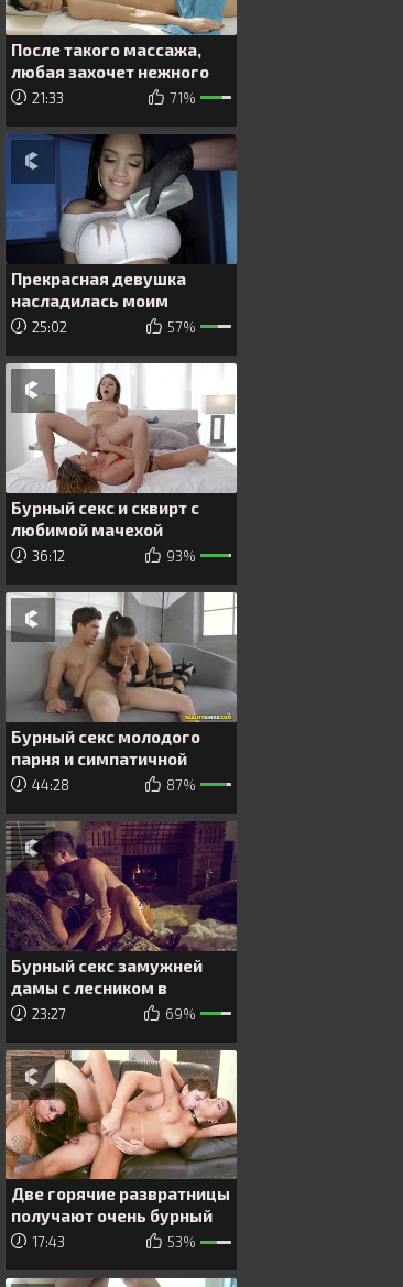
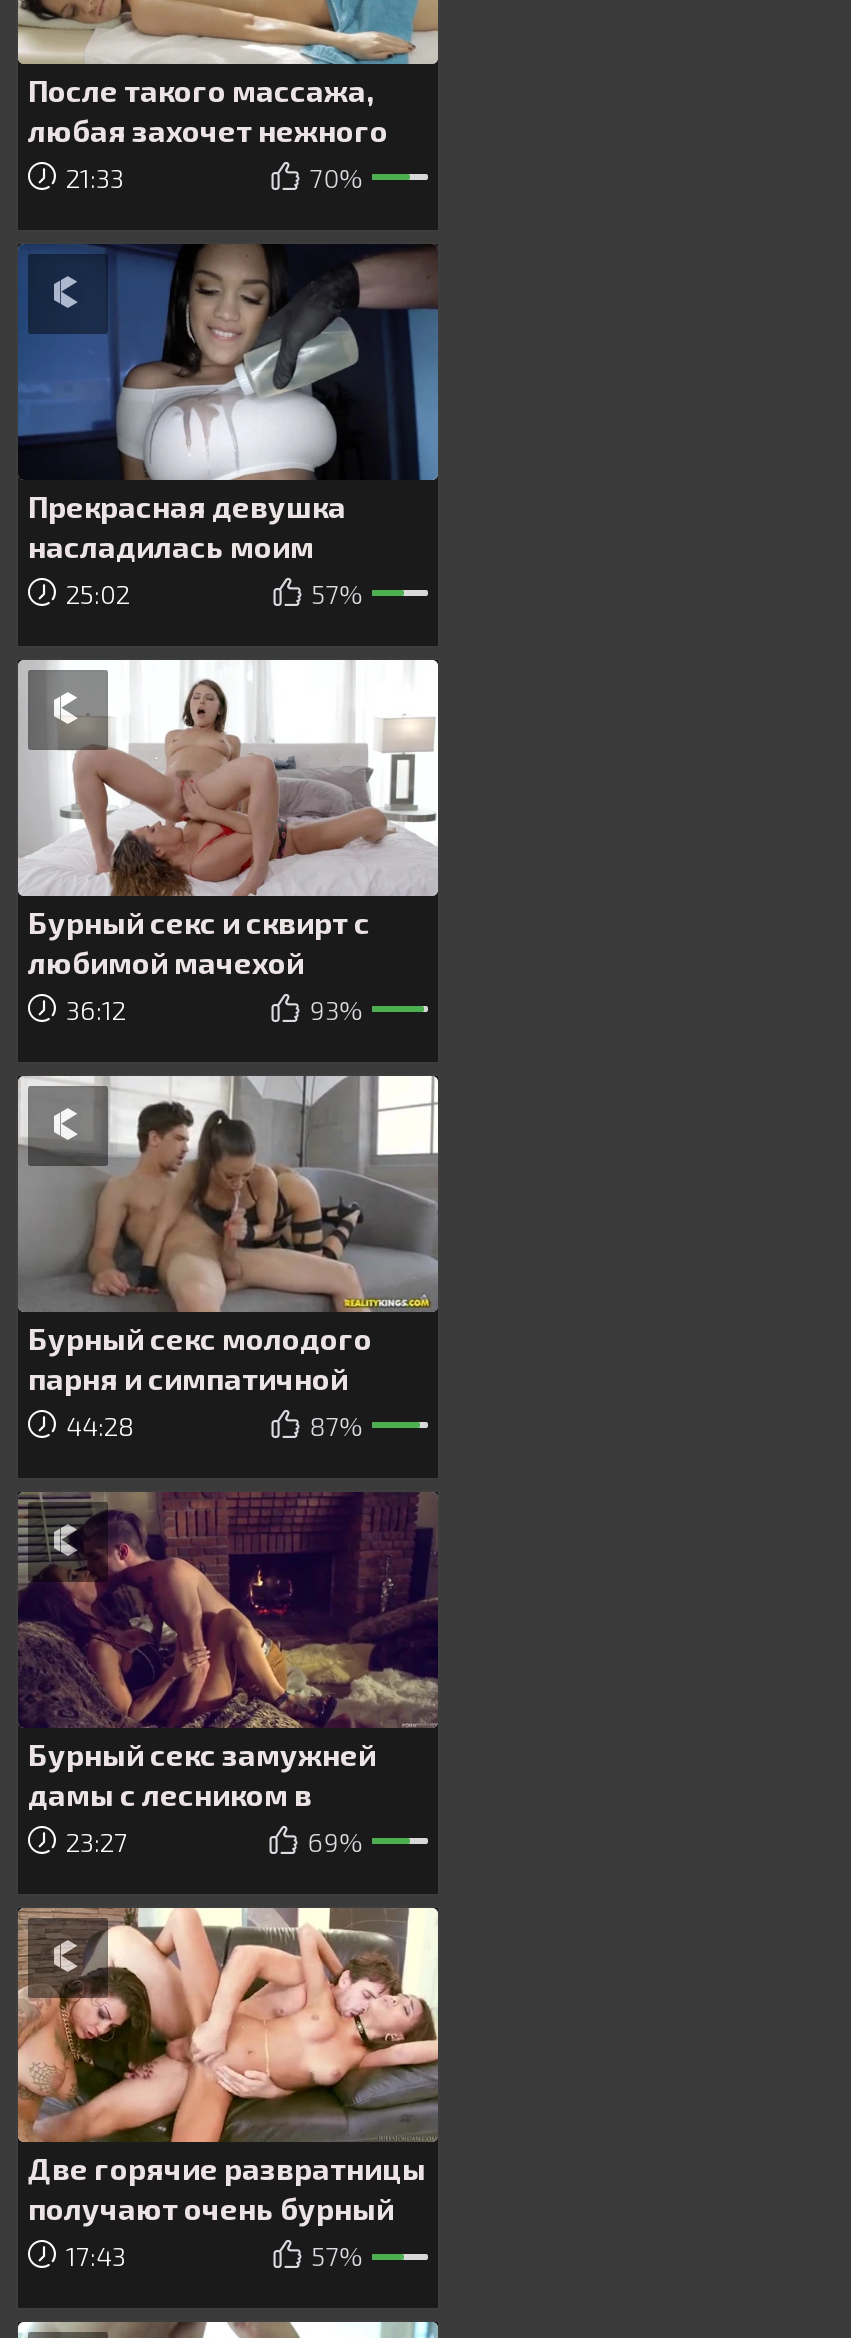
[169,89,196,107] 71% -> [309,162,363,194] 70%
[167,1234,196,1251] 53% -> [311,2241,363,2273] 57%

